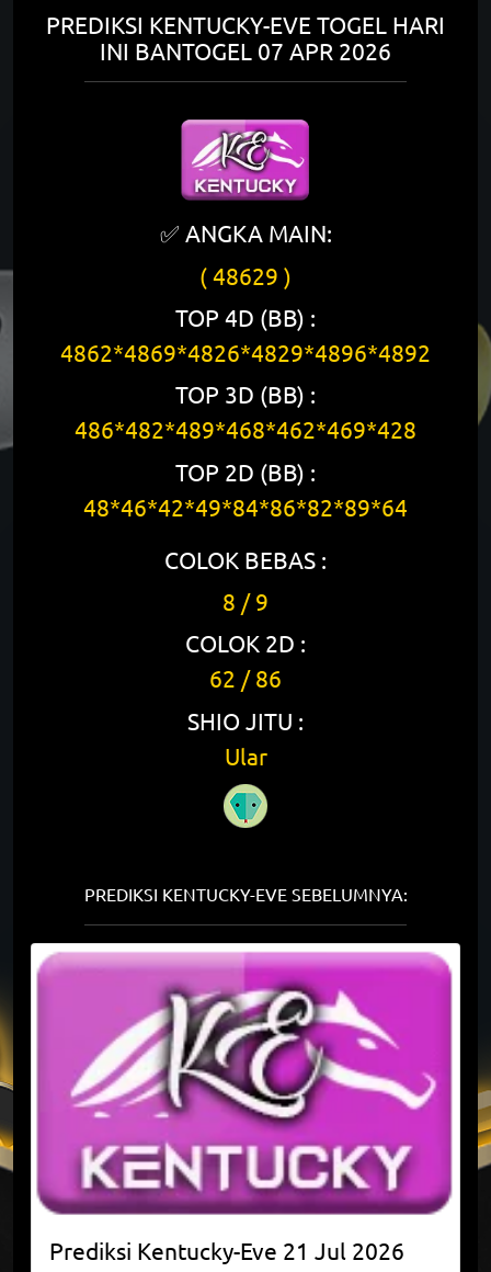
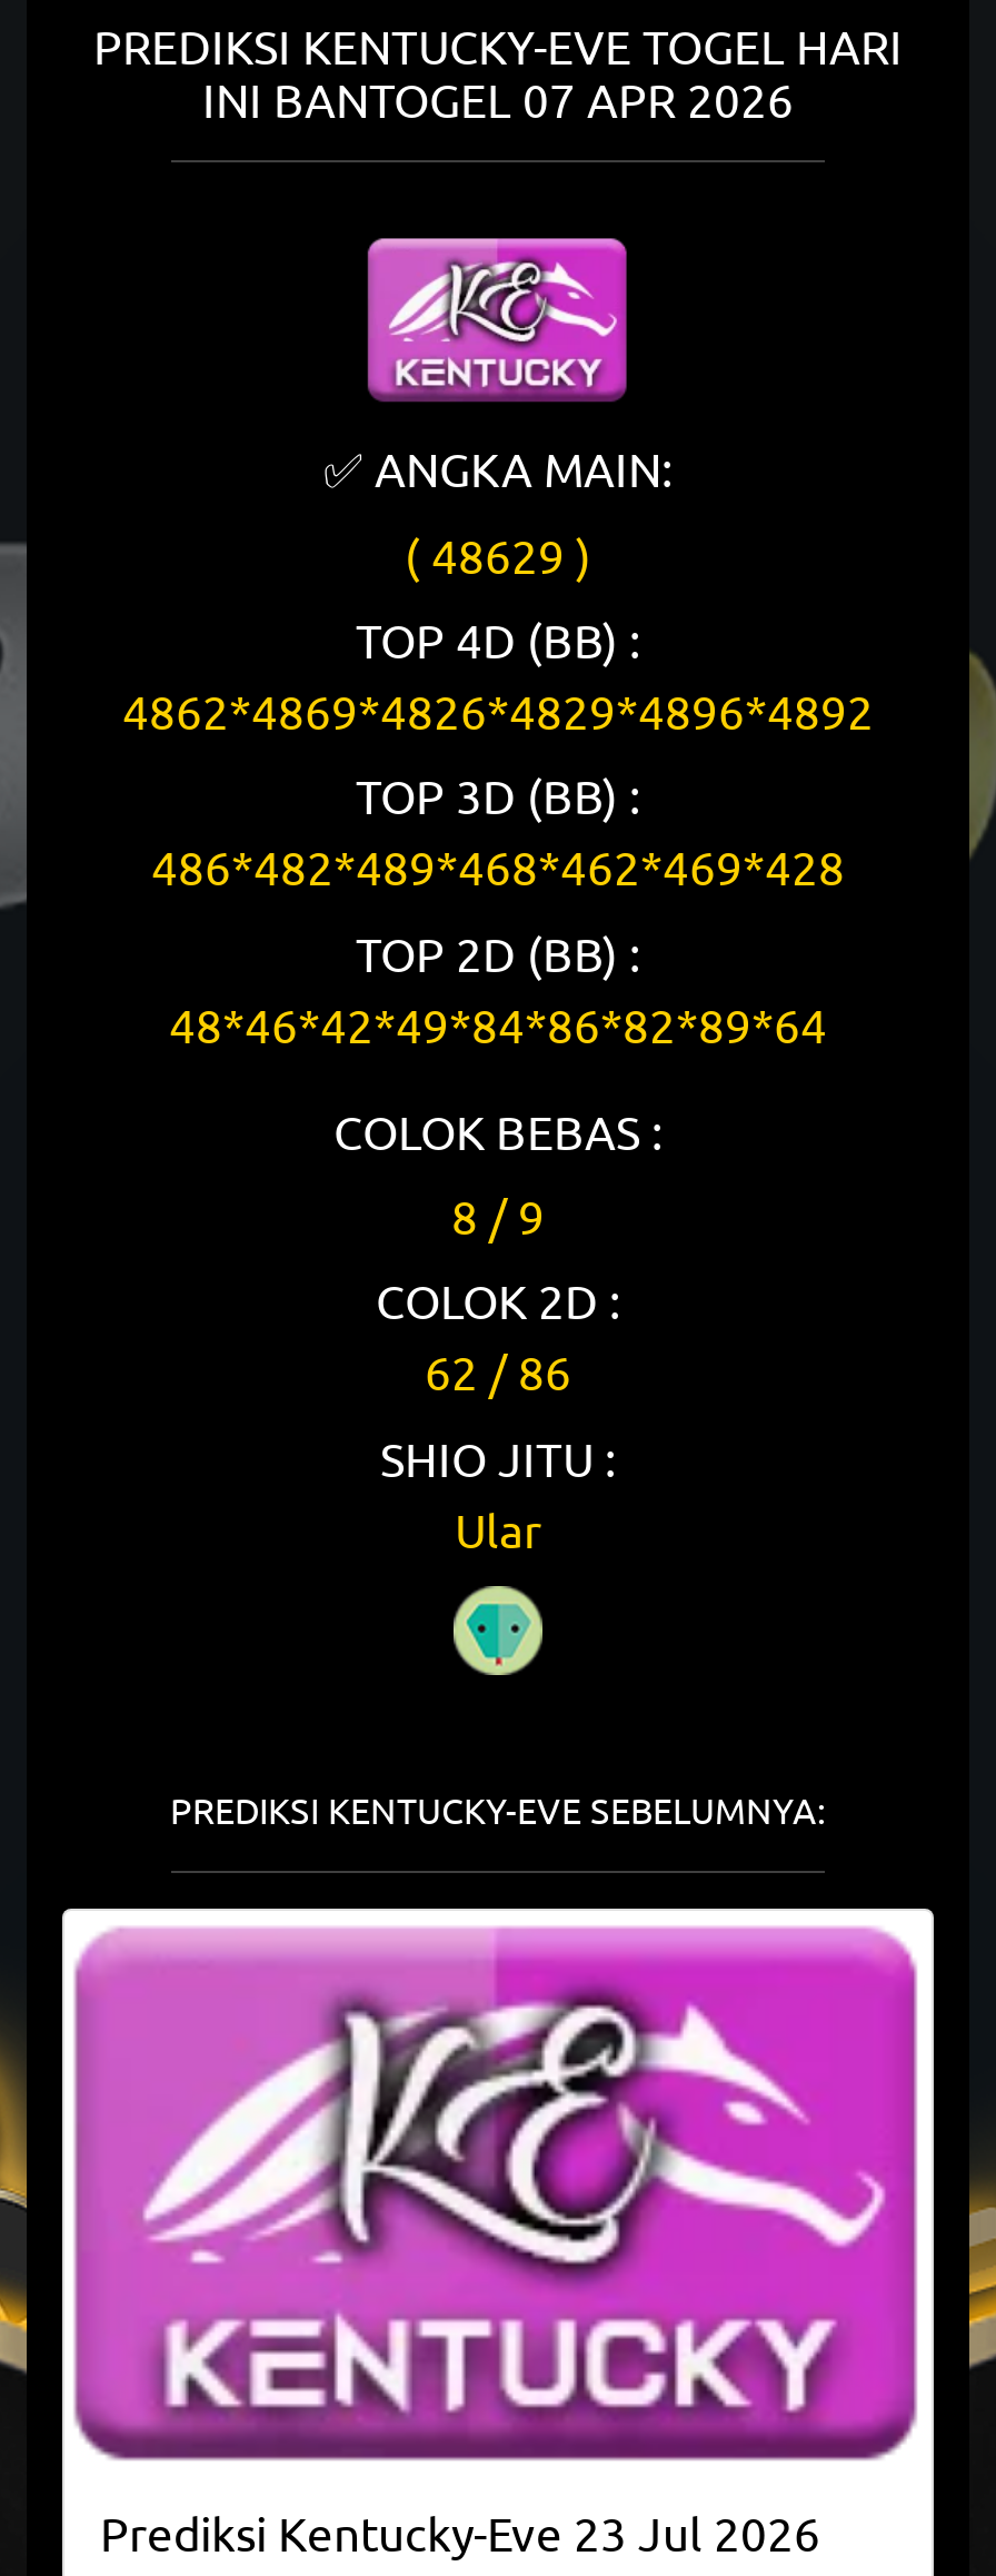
[49,1236,404,1265] Prediksi Kentucky-Eve 21 Jul 2026 -> [100,2504,820,2562] Prediksi Kentucky-Eve 23 Jul 2026

